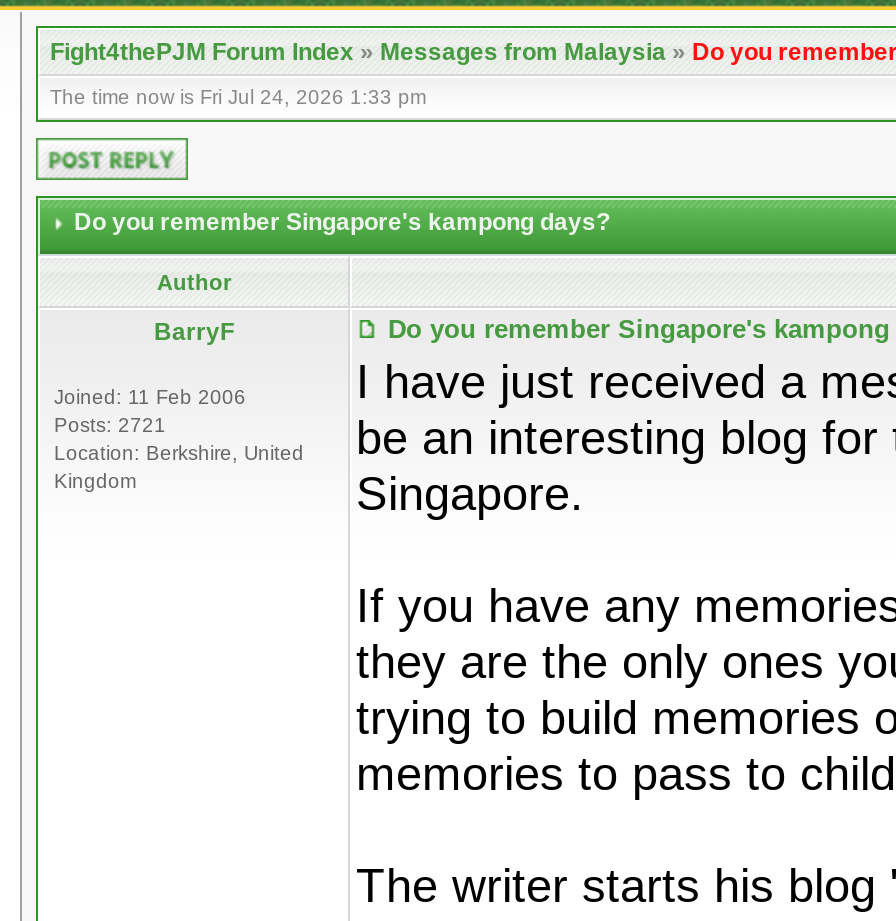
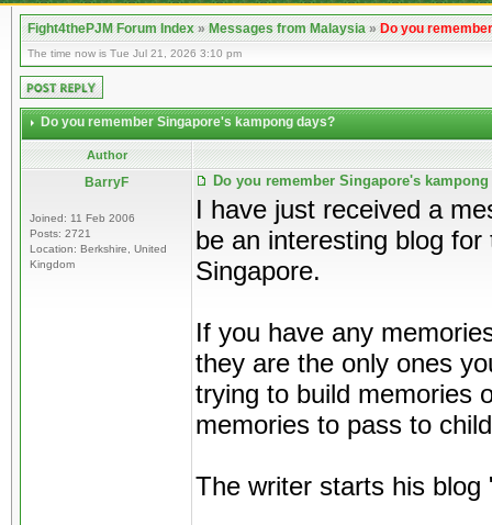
[50,86,426,108] The time now is Fri Jul 24, 2026 1:33 pm -> [27,47,242,59] The time now is Tue Jul 21, 2026 3:10 pm

